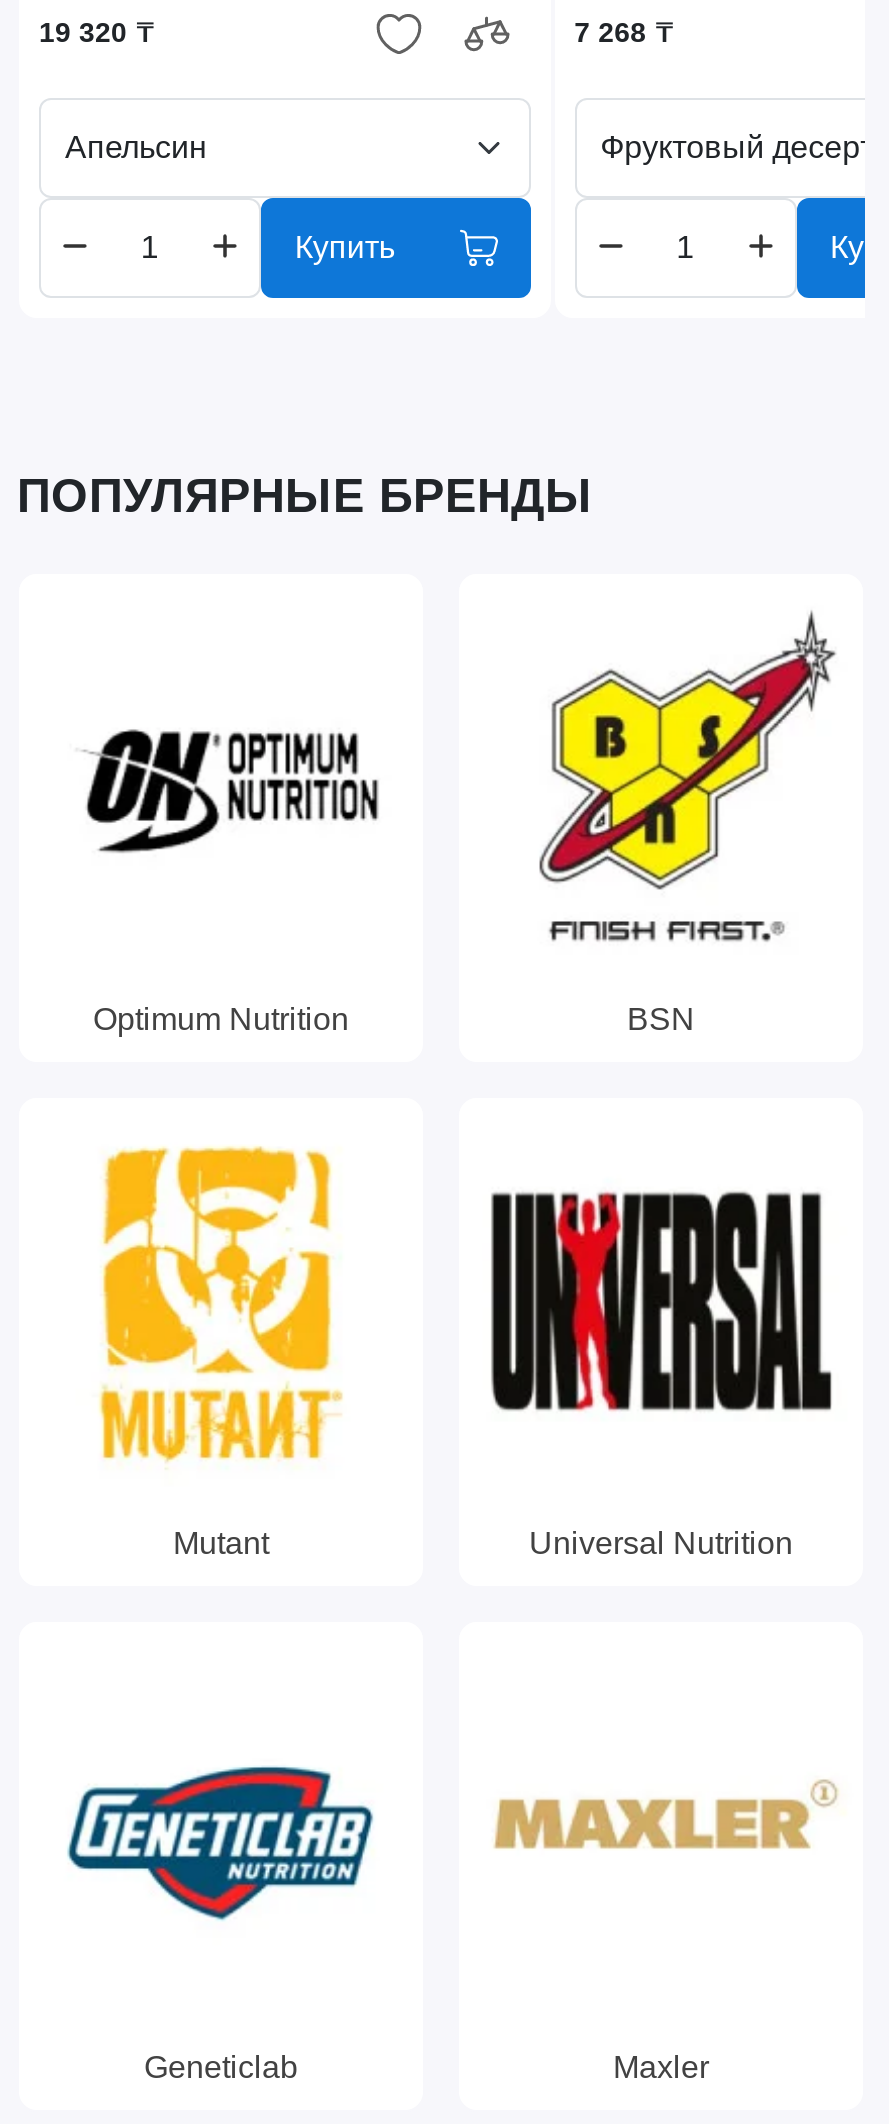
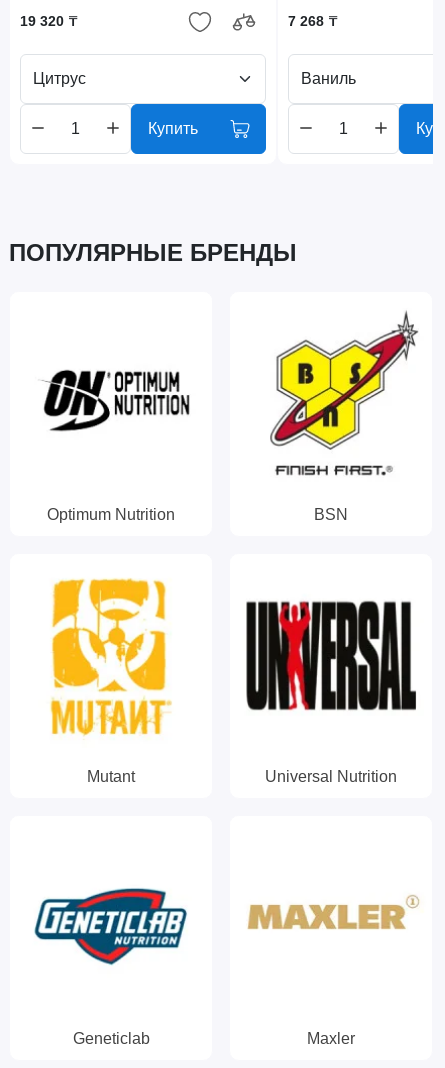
[65,130,207,164] Апельсин -> [33,70,86,87] Цитрус
[600,130,874,164] Фруктовый десерт -> [301,70,356,87] Ваниль

